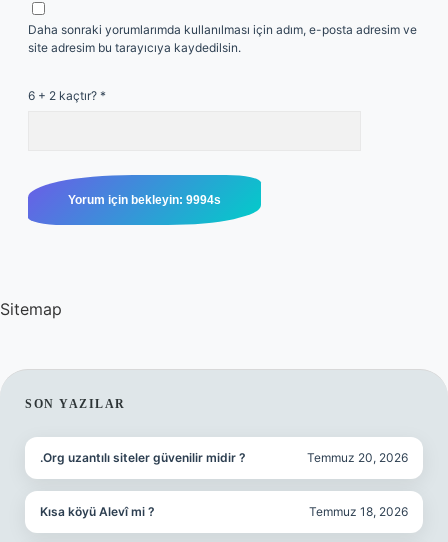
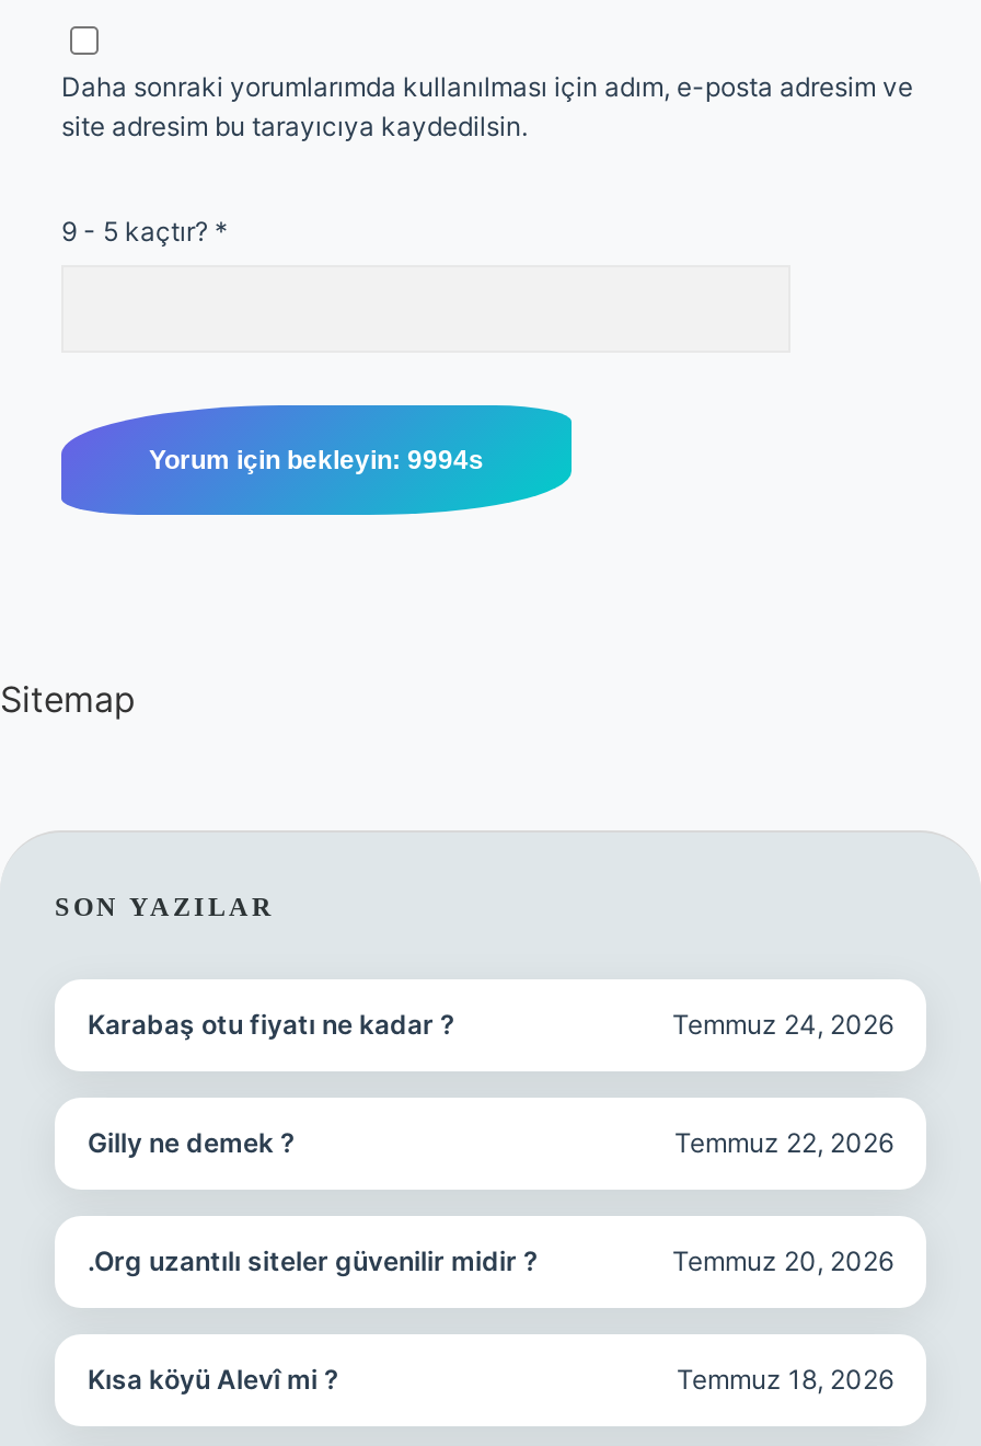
[28,88,106,103] 6 + 2 kaçtır? * -> [61,215,228,248] 9 - 5 kaçtır? *
none -> [88,1008,893,1041] Karabaş otu fiyatı ne kadar ? | Temmuz 24, 2026
none -> [88,1126,893,1159] Gilly ne demek ? | Temmuz 22, 2026

